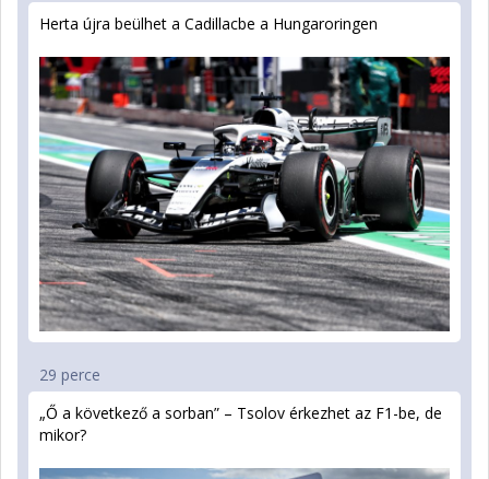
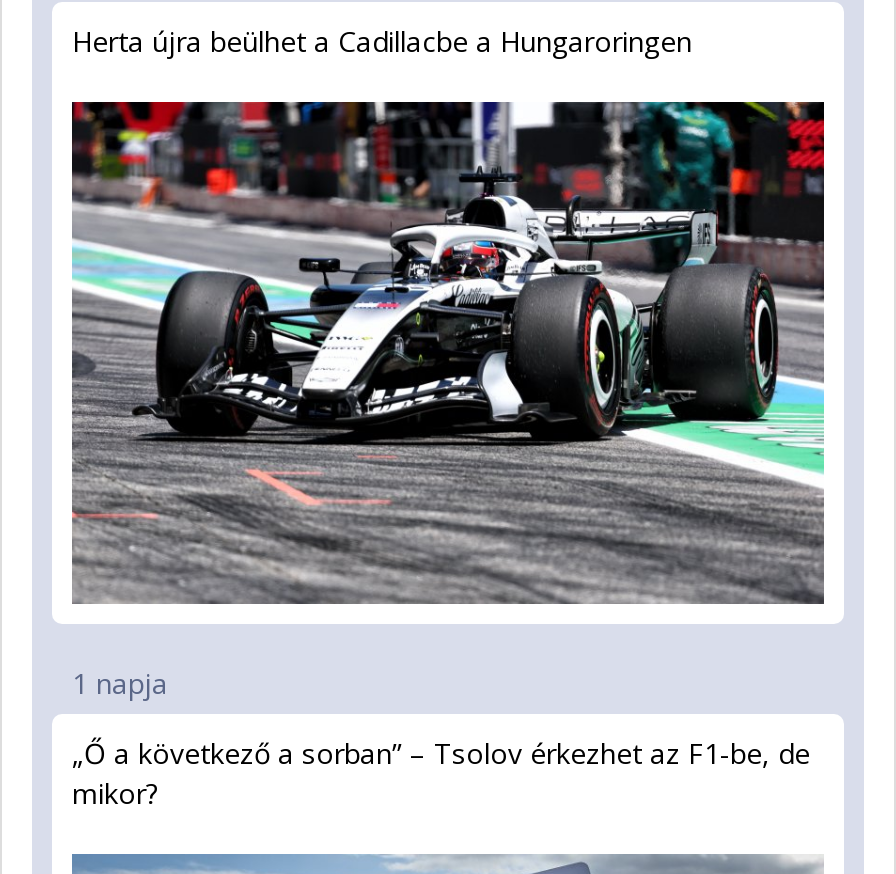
[39,364,100,385] 29 perce -> [72,664,168,702] 1 napja

